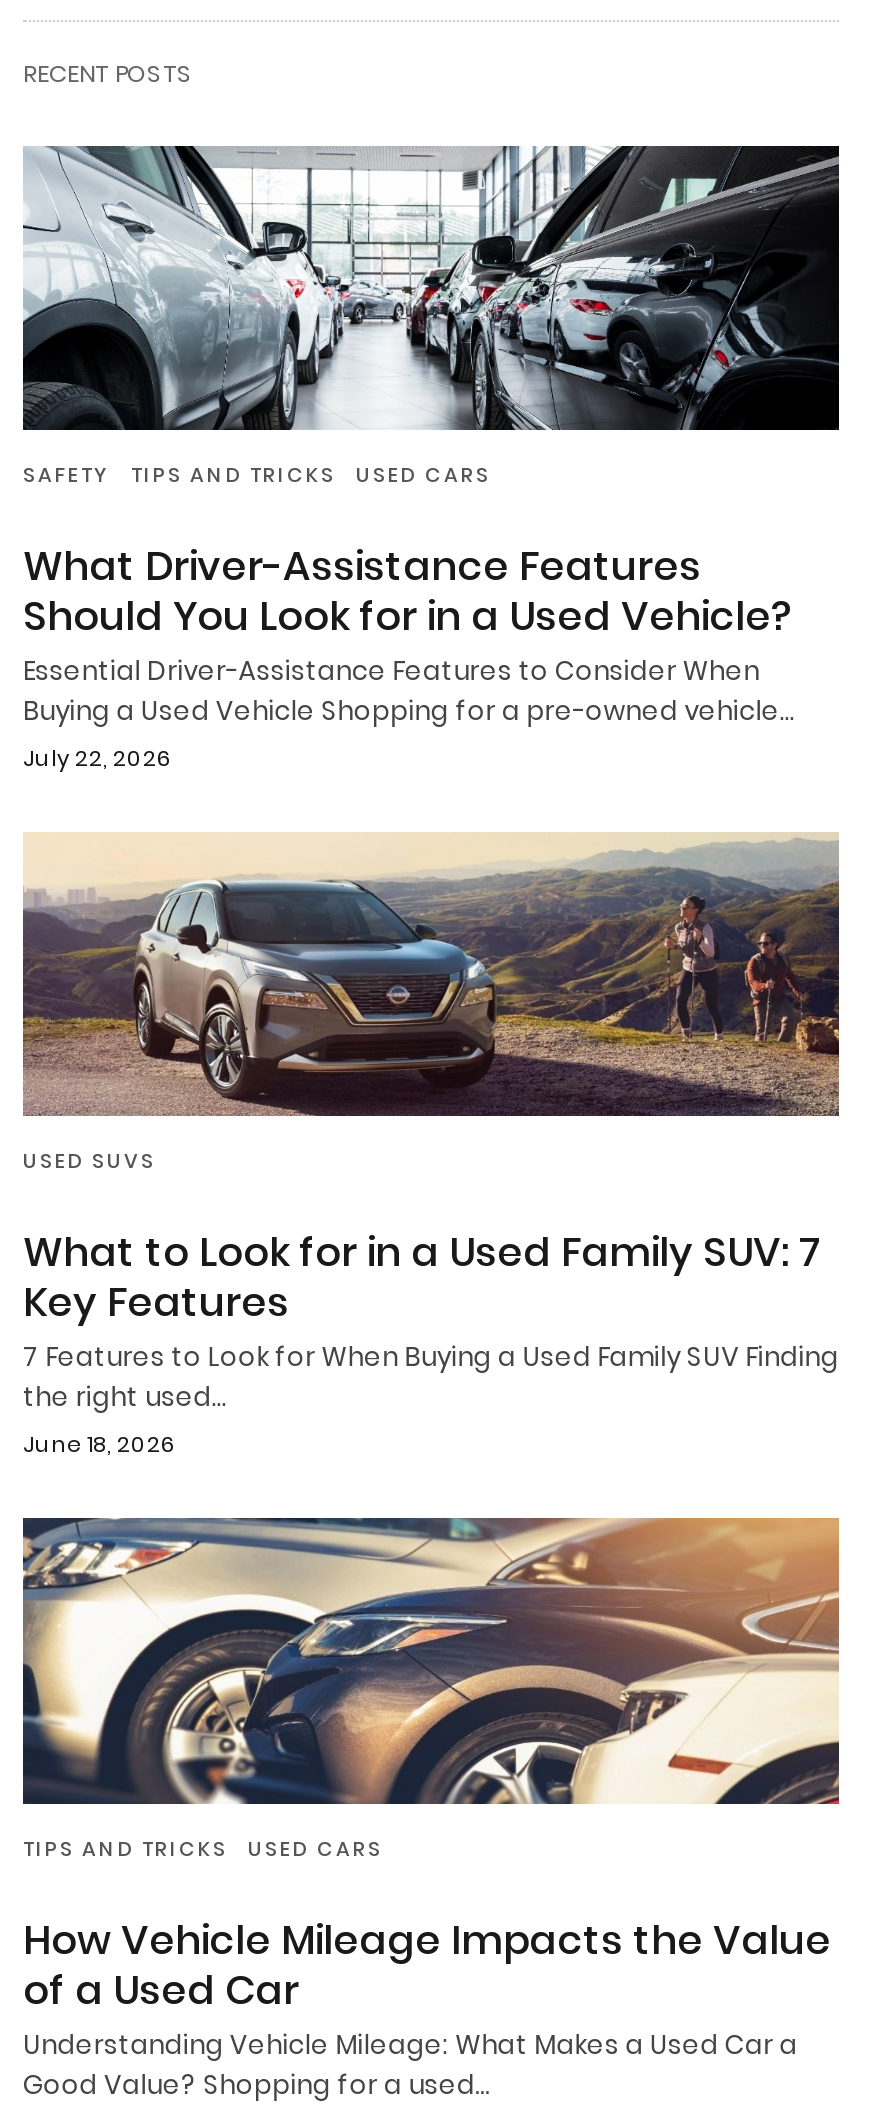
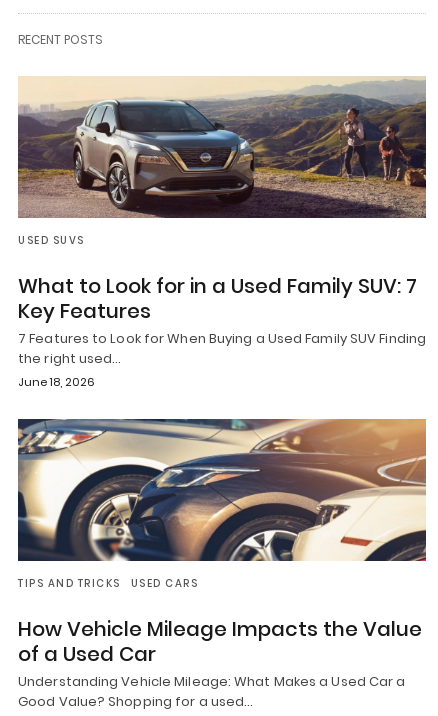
[21,144,841,774] [image] | SAFETY | TIPS AND TRICKS | USED CARS | What Driver-Assistance Features | Should You Look for in a Used Vehicle? | Essential Driver-Assistance Features to Consider When | Buying a Used Vehicle Shopping for a pre-owned vehicle… | July 22, 2026 -> none

